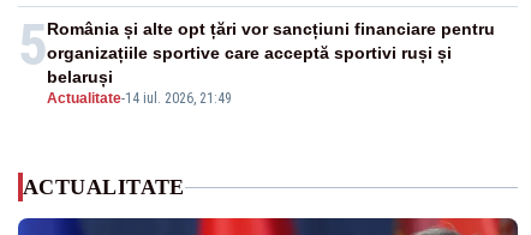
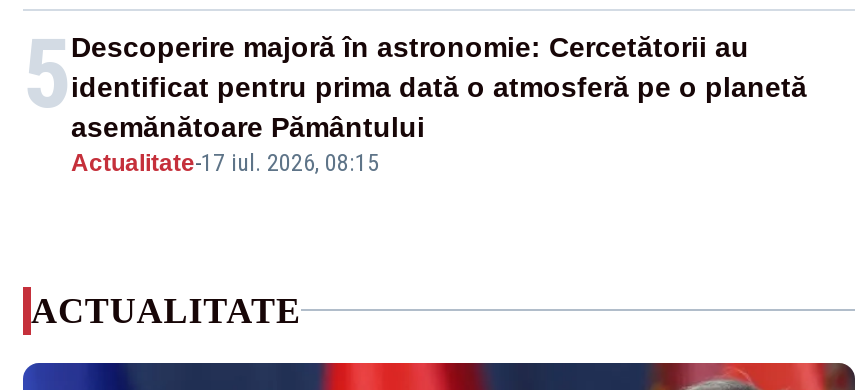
[47,19,495,86] România și alte opt țări vor sancțiuni financiare pentru | organizațiile sportive care acceptă sportivi ruși și | belaruși -> [71,30,807,142] Descoperire majoră în astronomie: Cercetătorii au | identificat pentru prima dată o atmosferă pe o planetă | asemănătoare Pământului
[47,90,232,107] Actualitate-14 iul. 2026, 21:49 -> [71,148,379,176] Actualitate-17 iul. 2026, 08:15

